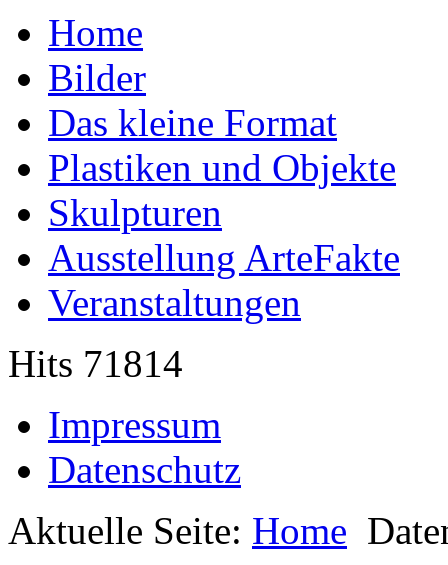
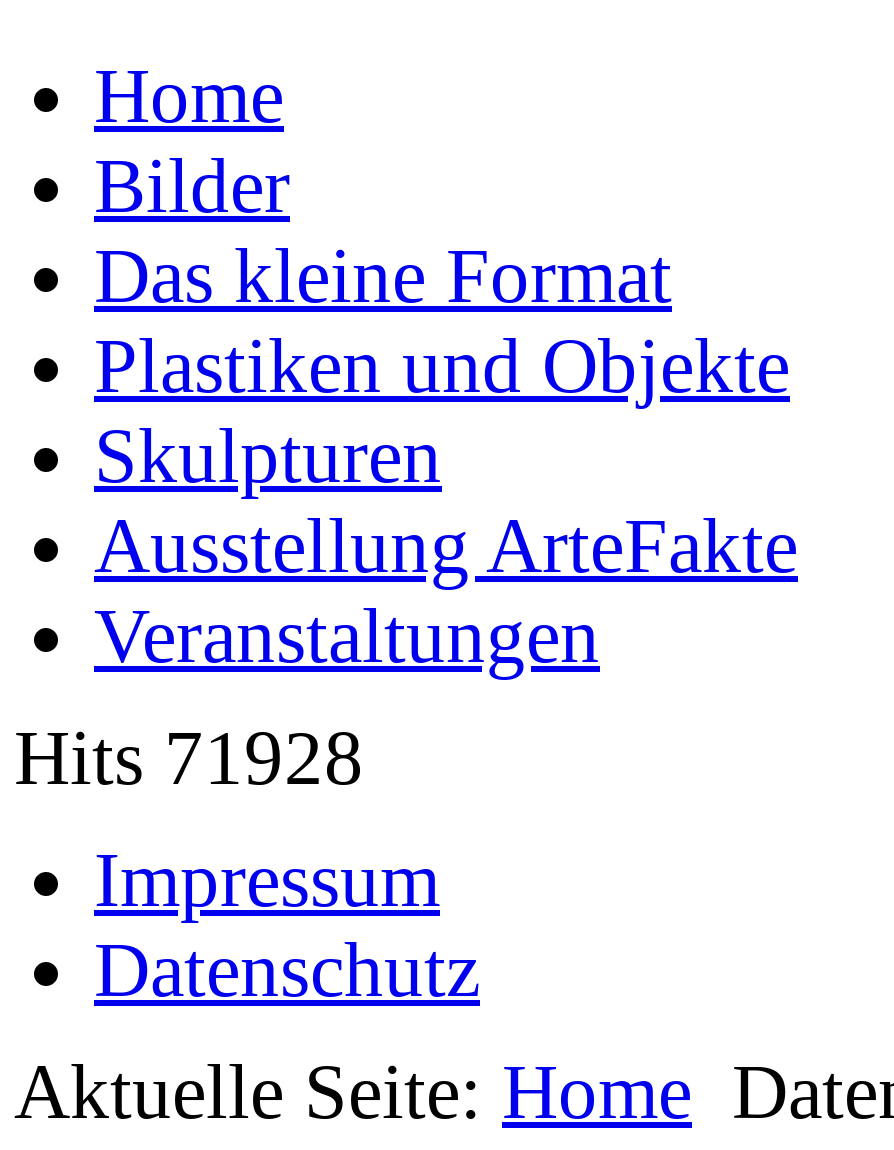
[8,342,183,385] Hits 71814 -> [14,714,364,800] Hits 71928

